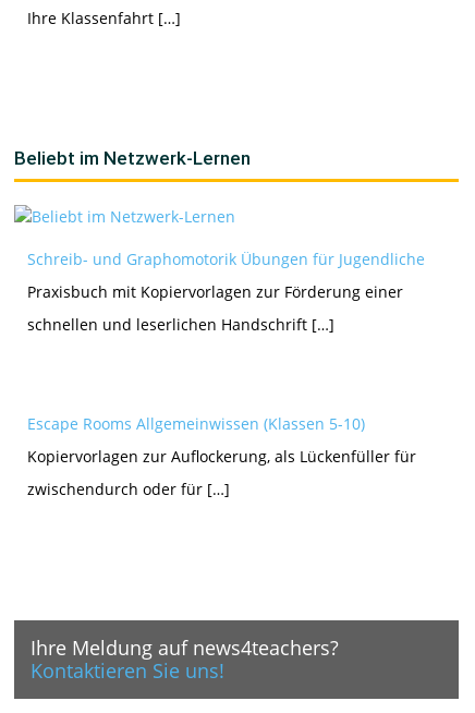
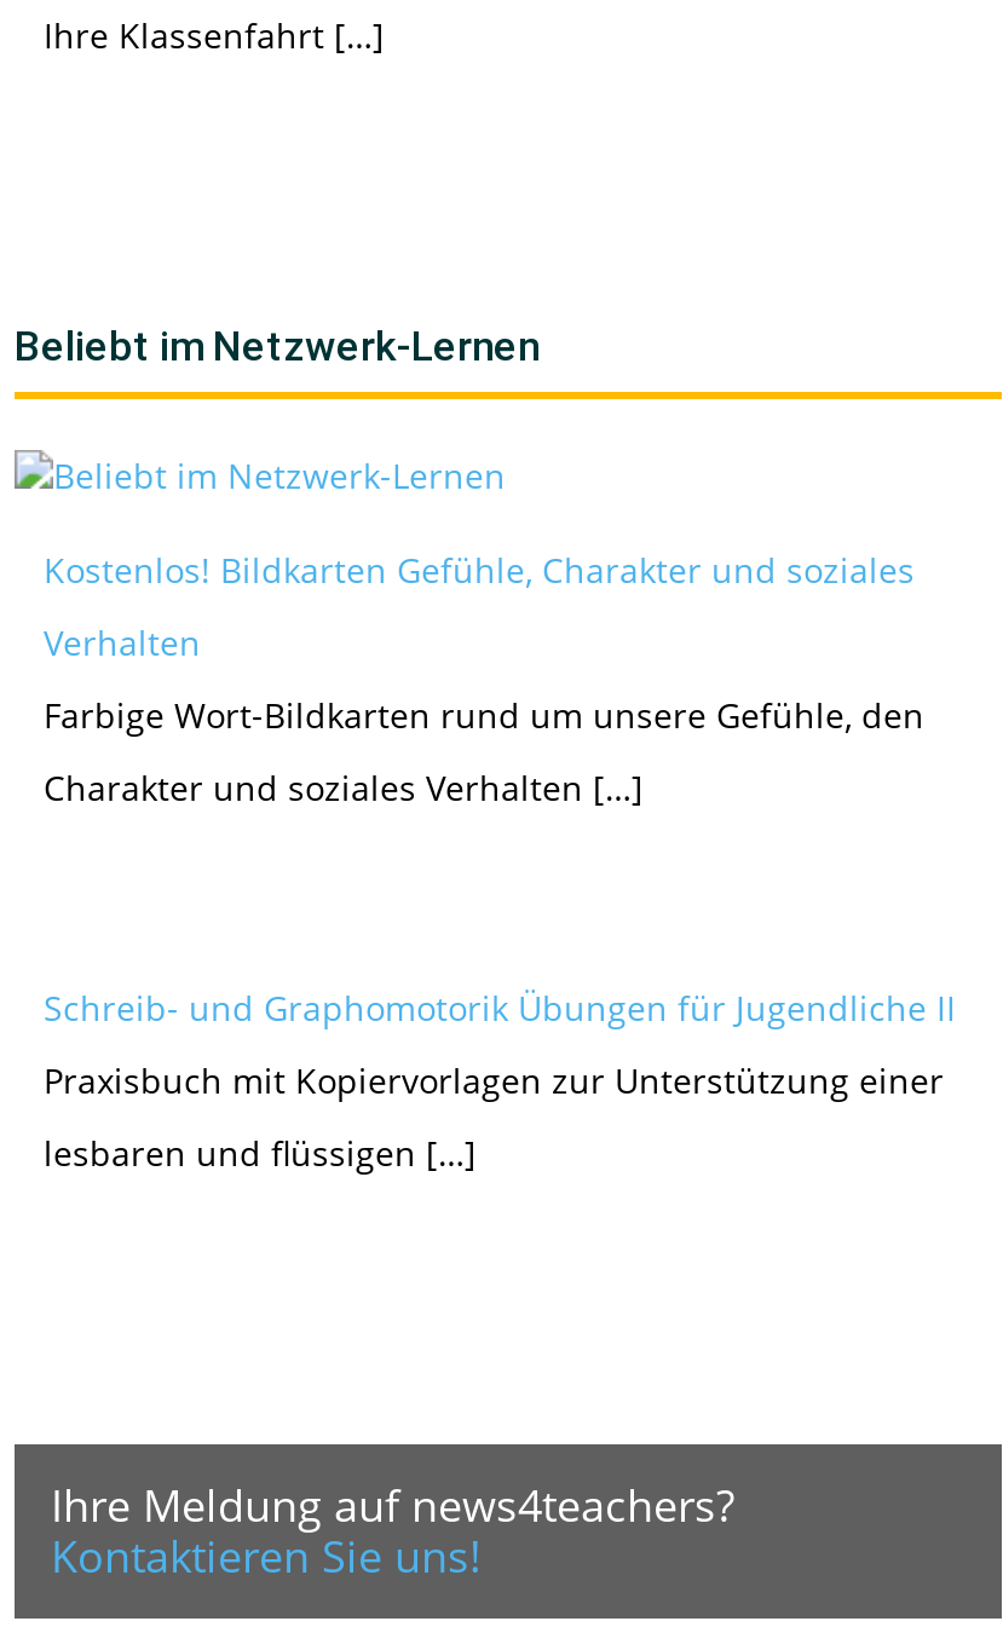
[27,249,425,335] Schreib- und Graphomotorik Übungen für Jugendliche | Praxisbuch mit Kopiervorlagen zur Förderung einer | schnellen und leserlichen Handschrift […] -> [44,547,924,811] Kostenlos! Bildkarten Gefühle, Charakter und soziales | Verhalten | Farbige Wort-Bildkarten rund um unsere Gefühle, den | Charakter und soziales Verhalten […]
[27,413,416,499] Escape Rooms Allgemeinwissen (Klassen 5-10) | Kopiervorlagen zur Auflockerung, als Lückenfüller für | zwischendurch oder für […] -> [44,985,956,1176] Schreib- und Graphomotorik Übungen für Jugendliche II | Praxisbuch mit Kopiervorlagen zur Unterstützung einer | lesbaren und flüssigen […]

